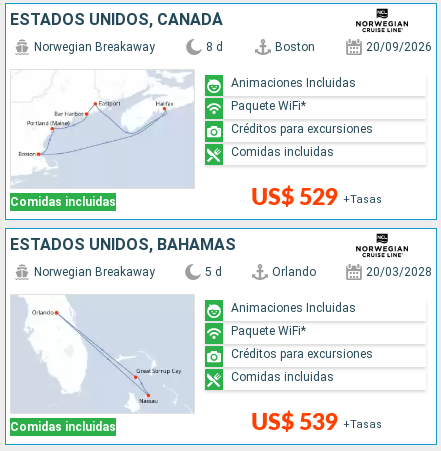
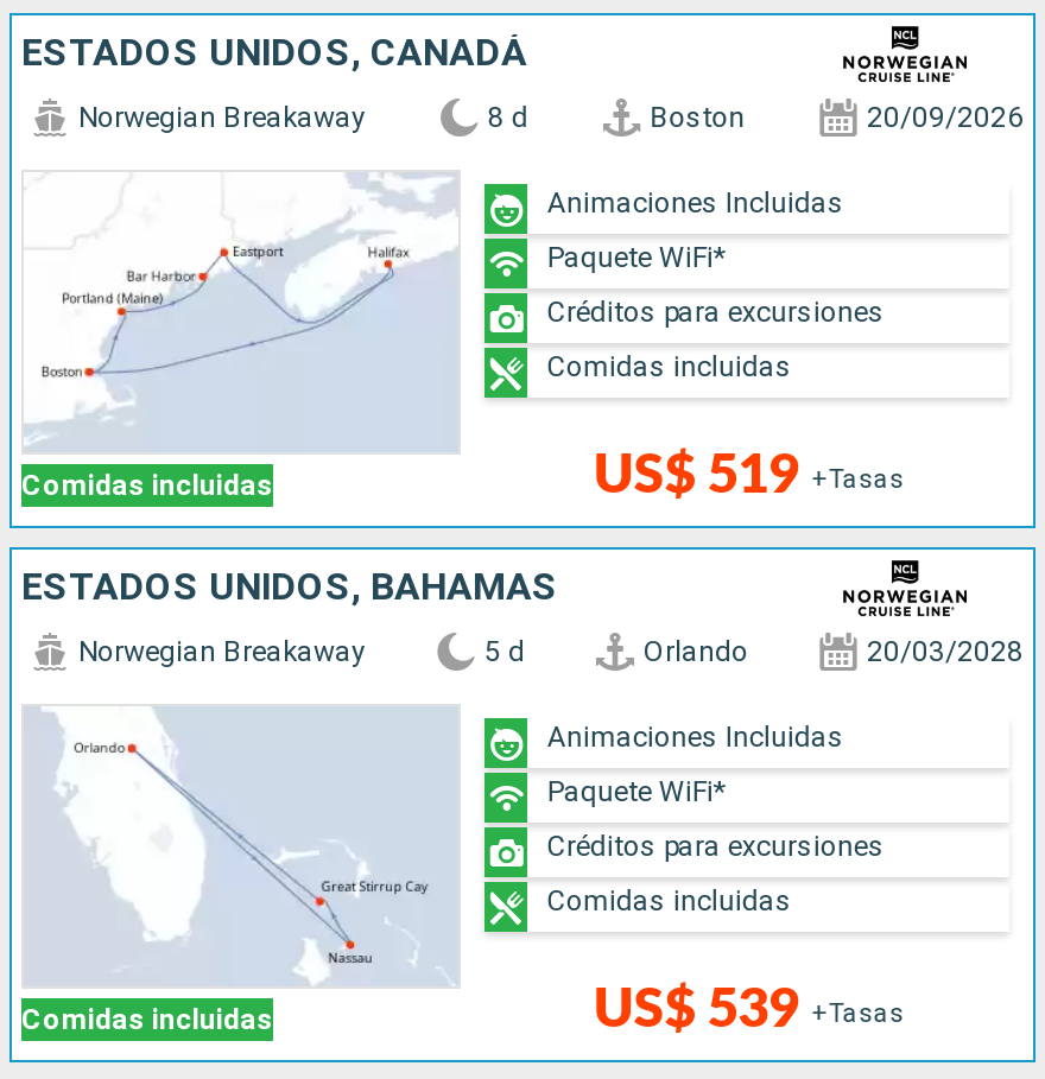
[251,186,382,209] US$ 529 +Tasas -> [593,448,904,503] US$ 519 +Tasas

